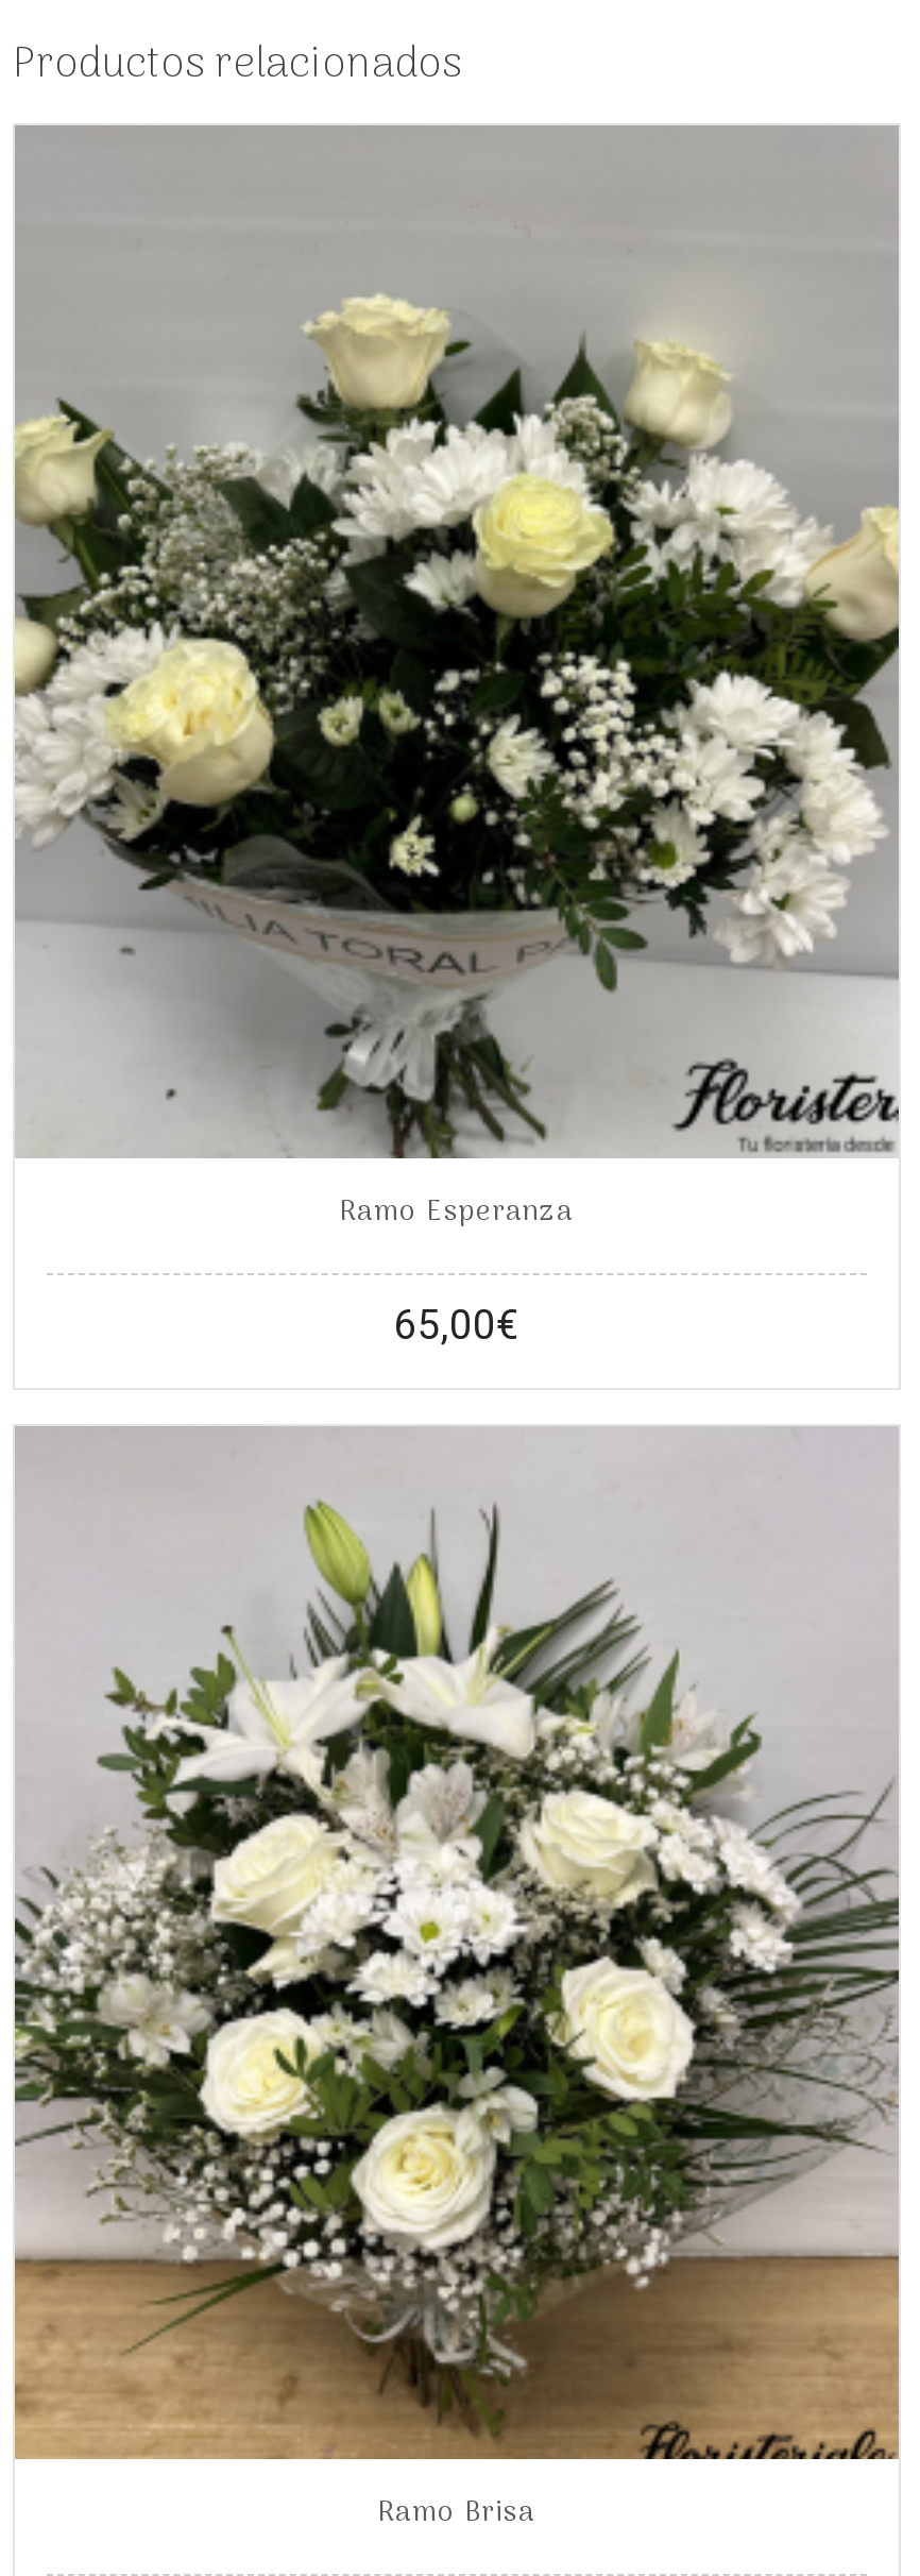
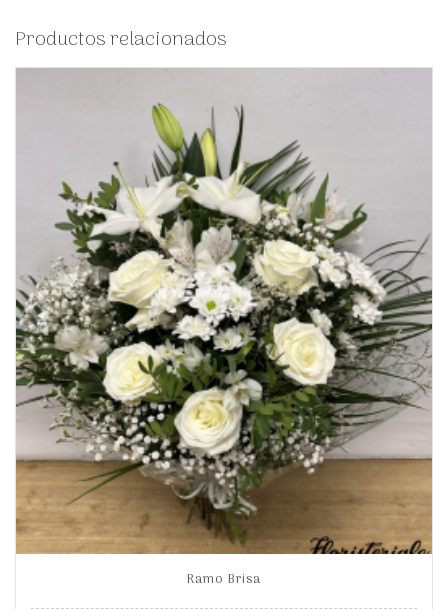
[15,128,899,1350] [image] | Ramo Esperanza | 65,00€ -> none

